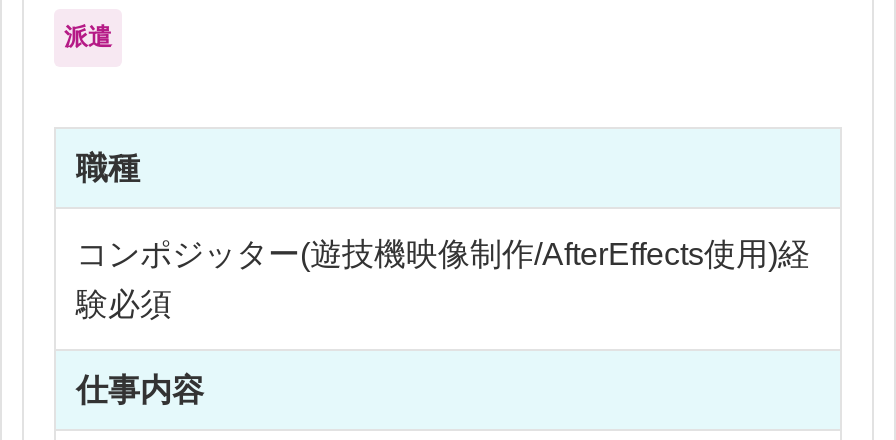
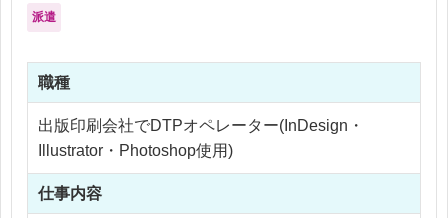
[76,237,810,271] コンポジッター(遊技機映像制作/AfterEffects使用)経 -> [38,117,364,134] 出版印刷会社でDTPオペレーター(InDesign・
[76,287,172,321] 験必須 -> [38,142,233,159] Illustrator・Photoshop使用)

